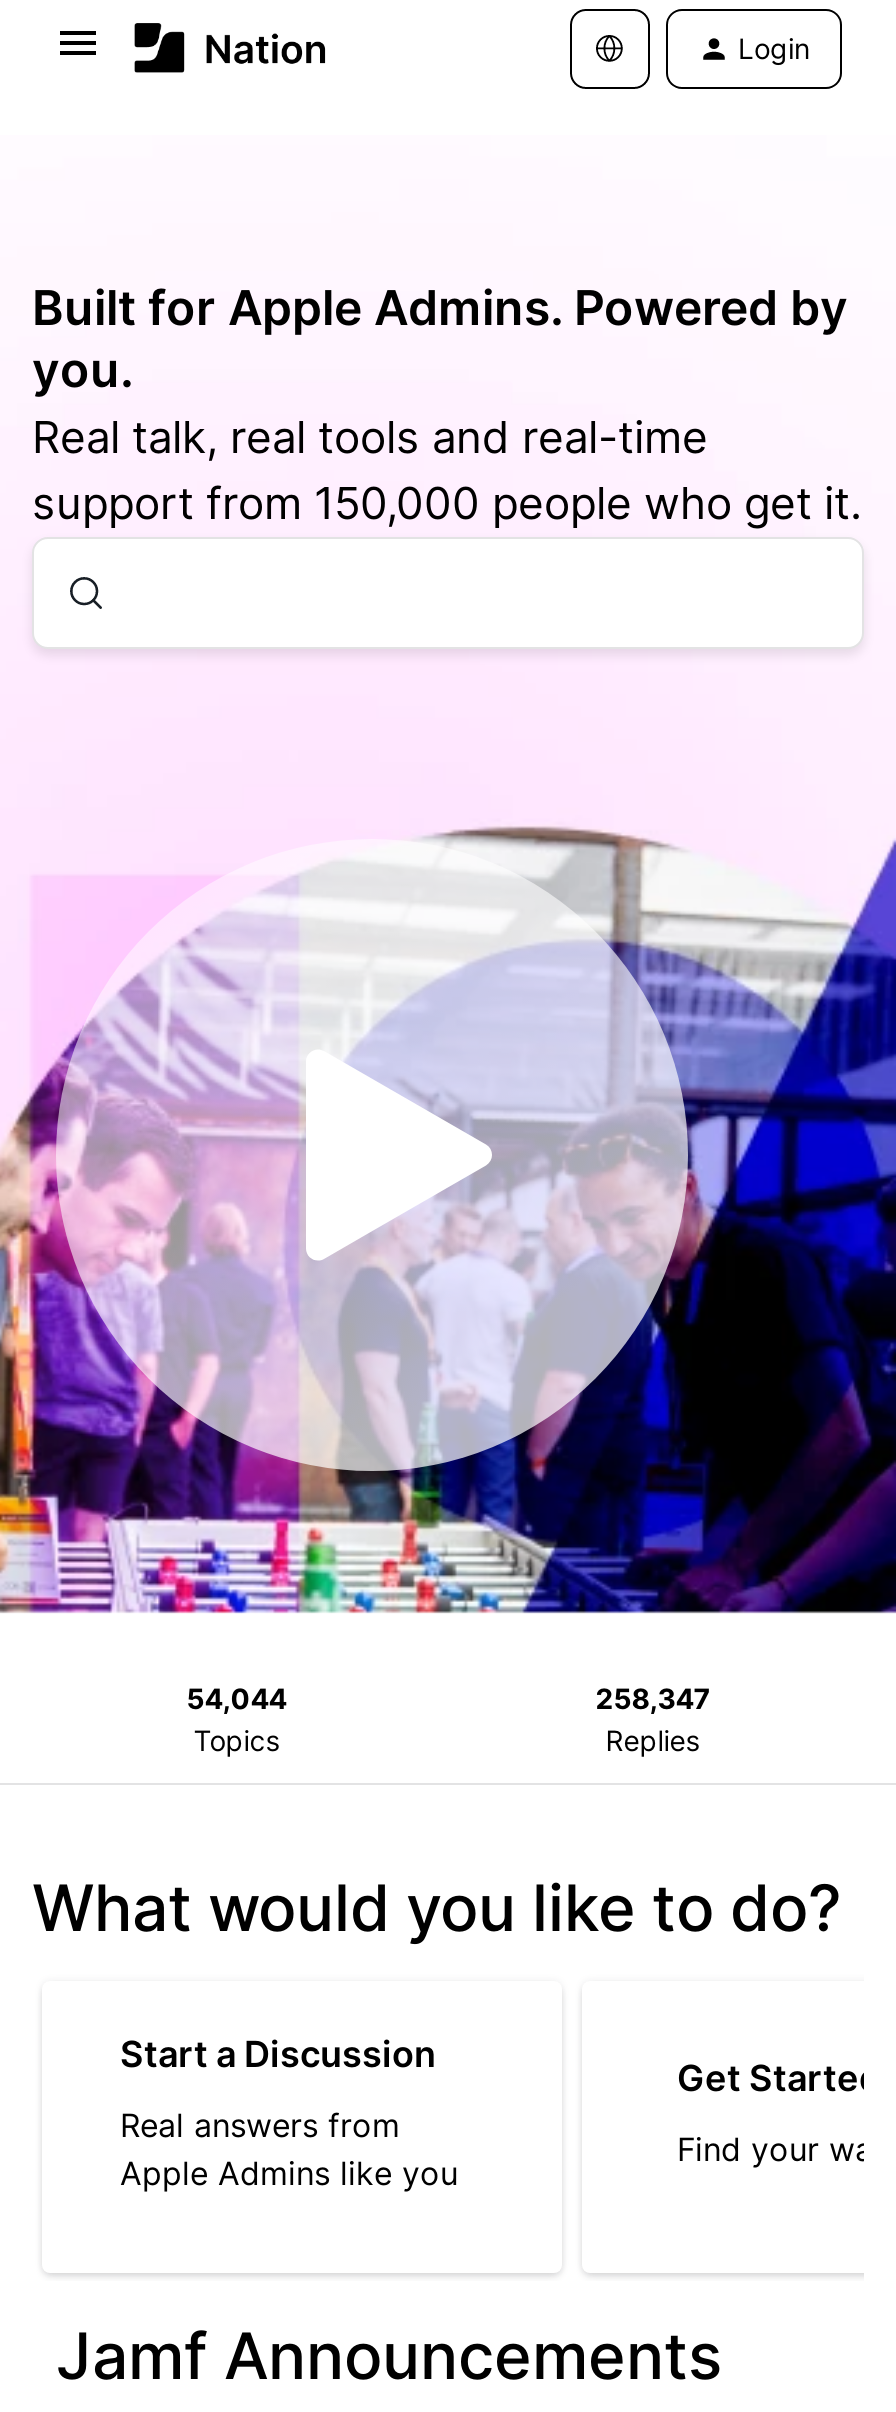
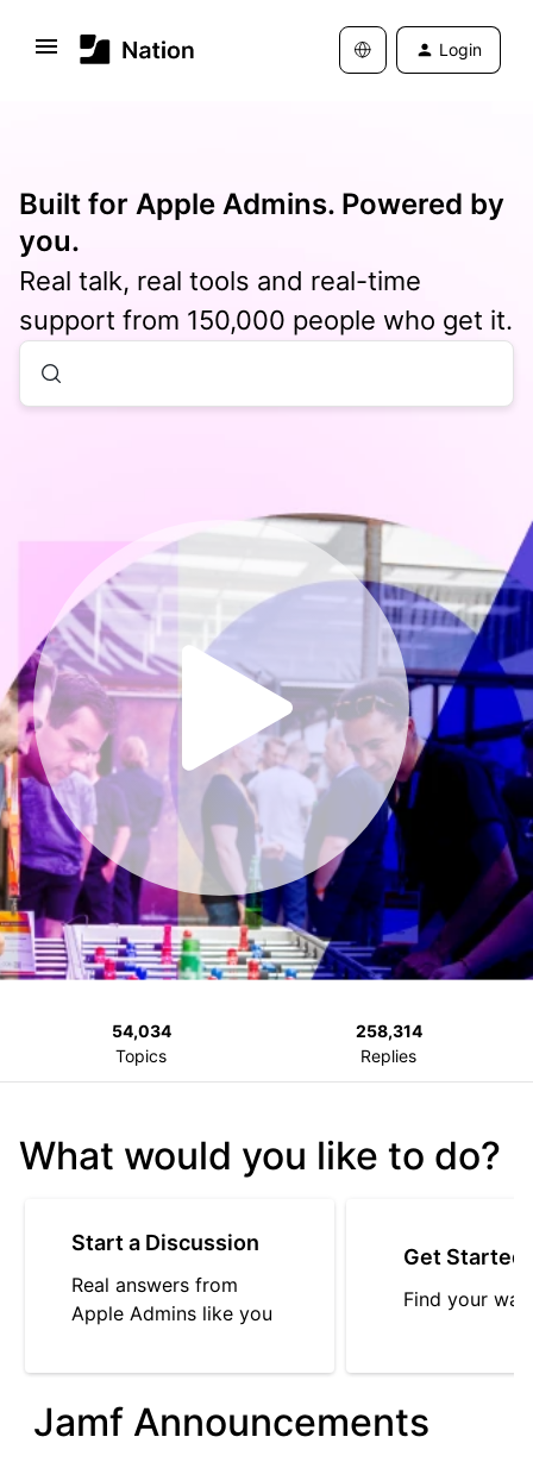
[186,1681,286,1715] 54,044 -> [111,1021,171,1041] 54,034
[596,1681,710,1715] 258,347 -> [355,1021,422,1041] 258,314

